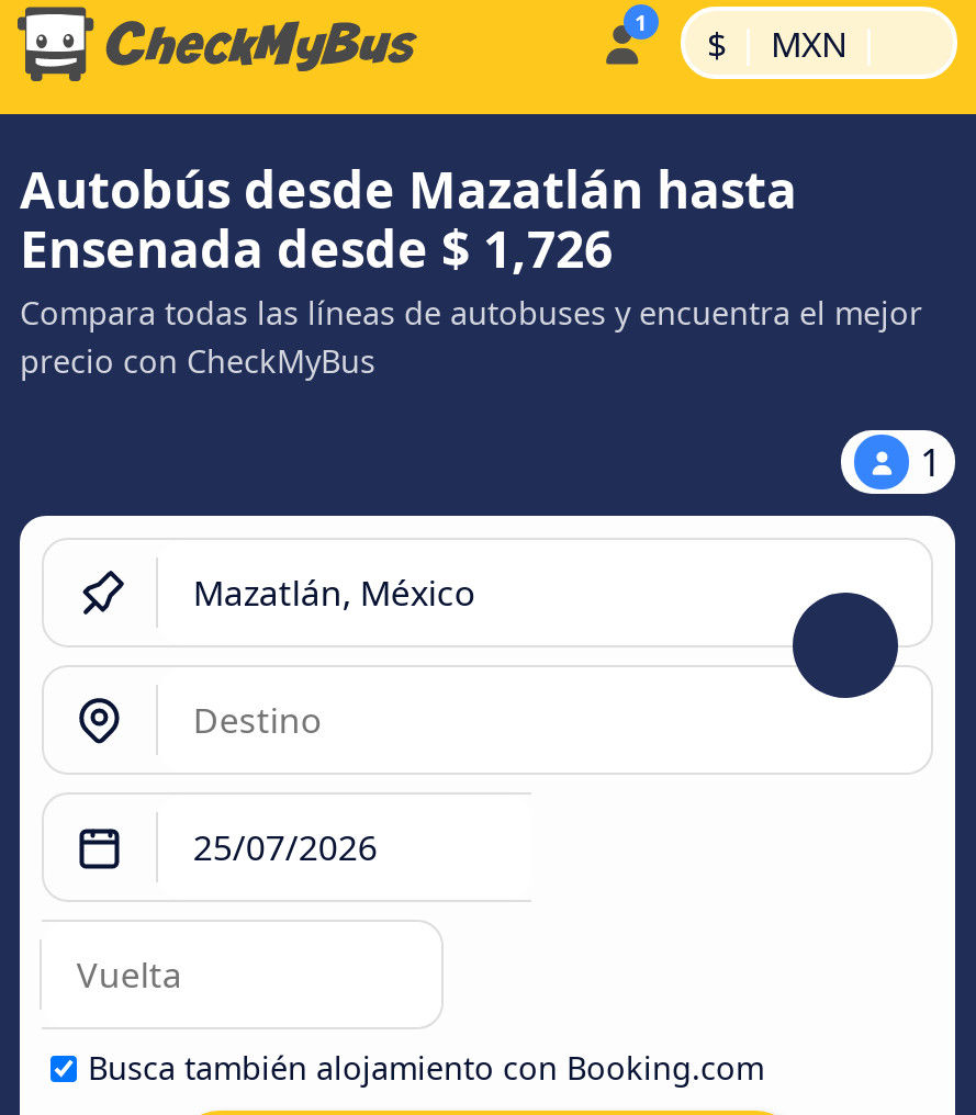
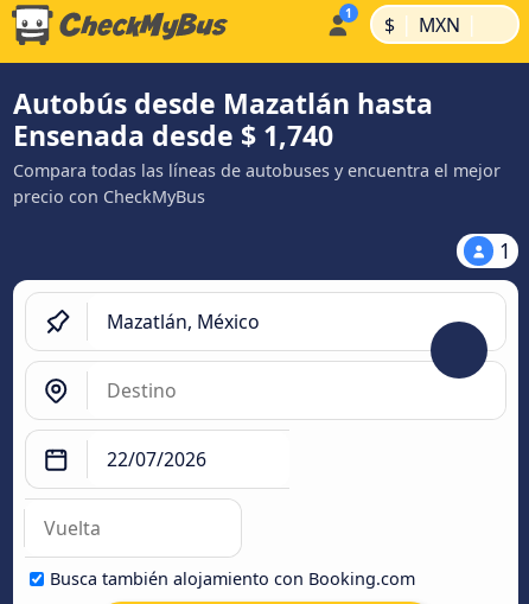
[20,213,613,283] Ensenada desde $ 1,726 -> [13,116,333,154] Ensenada desde $ 1,740

